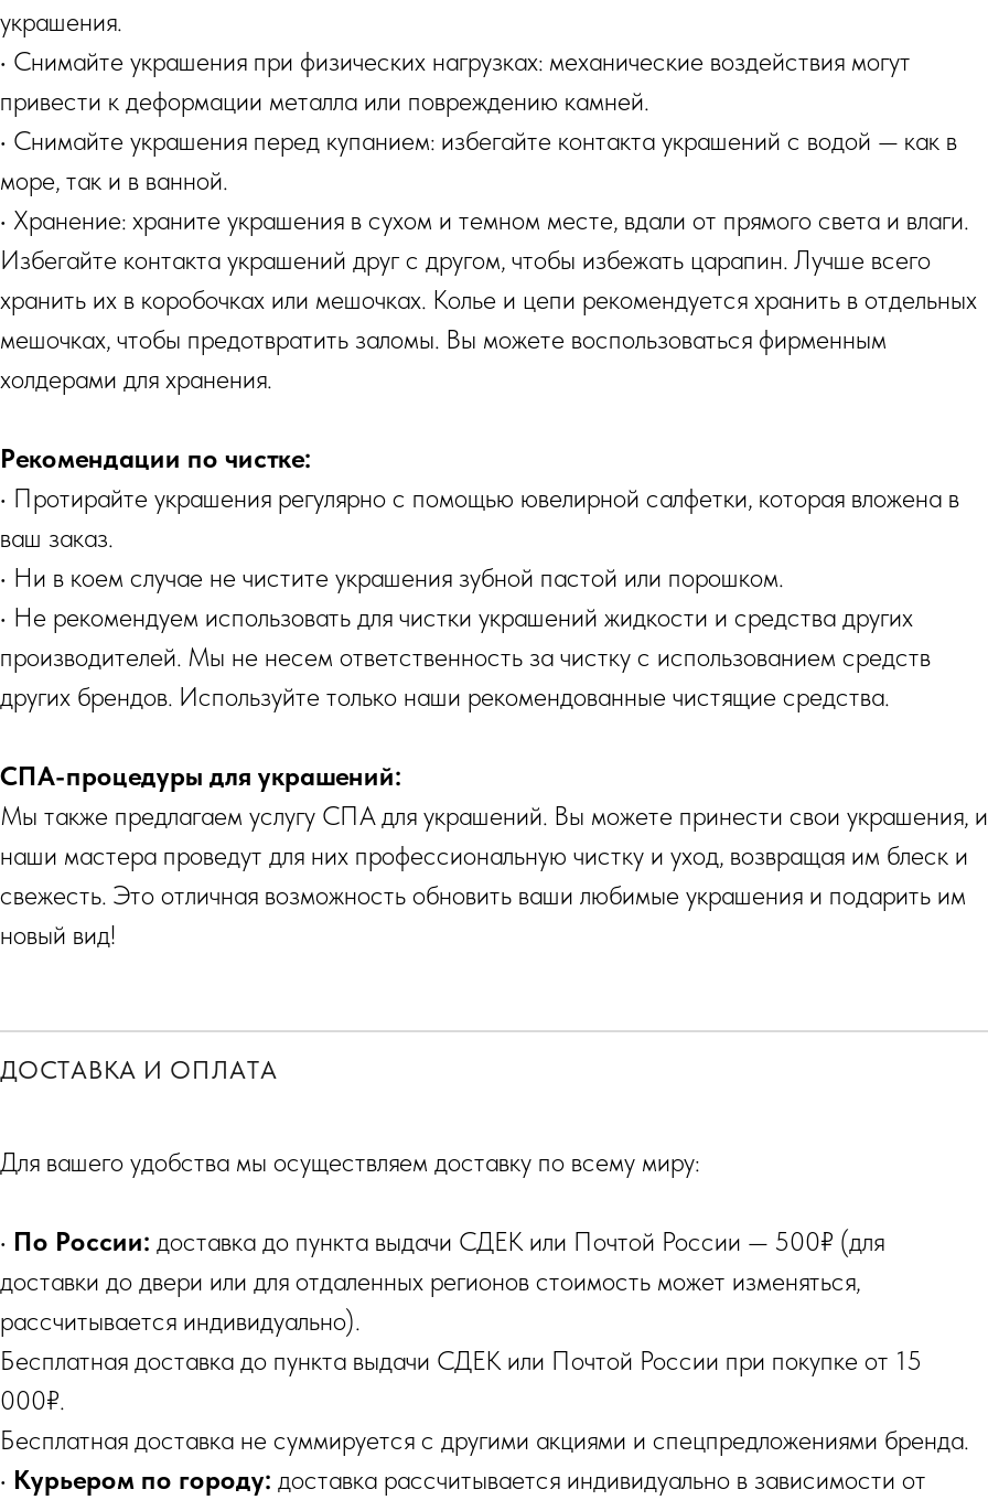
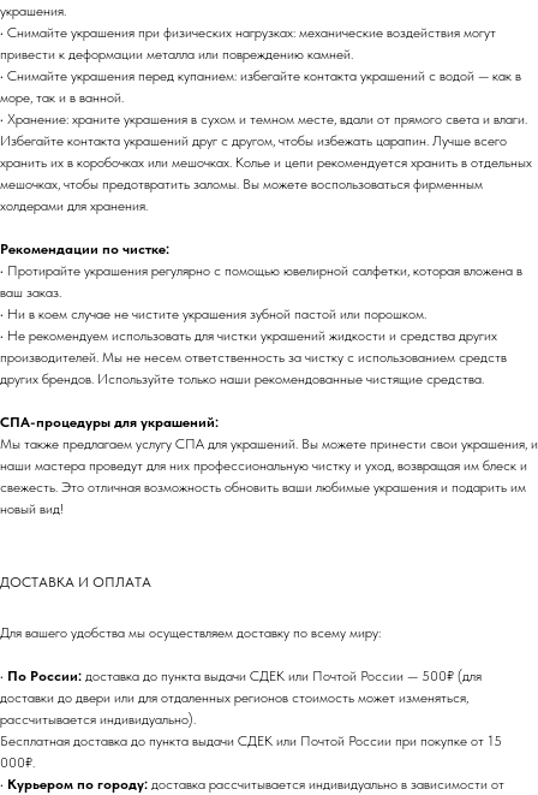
[0,1425,968,1455] Бесплатная доставка не суммируется с другими акциями и спецпредложениями бренда. -> none

